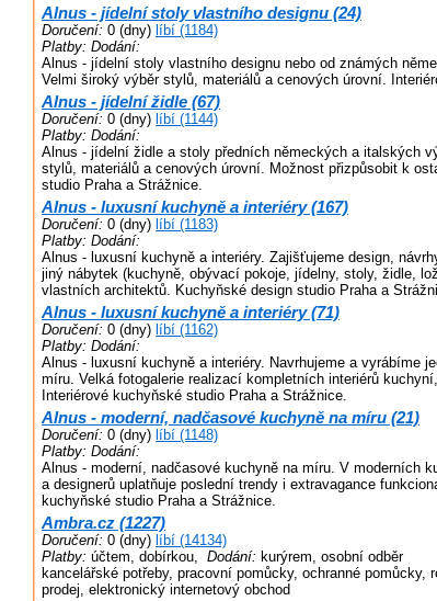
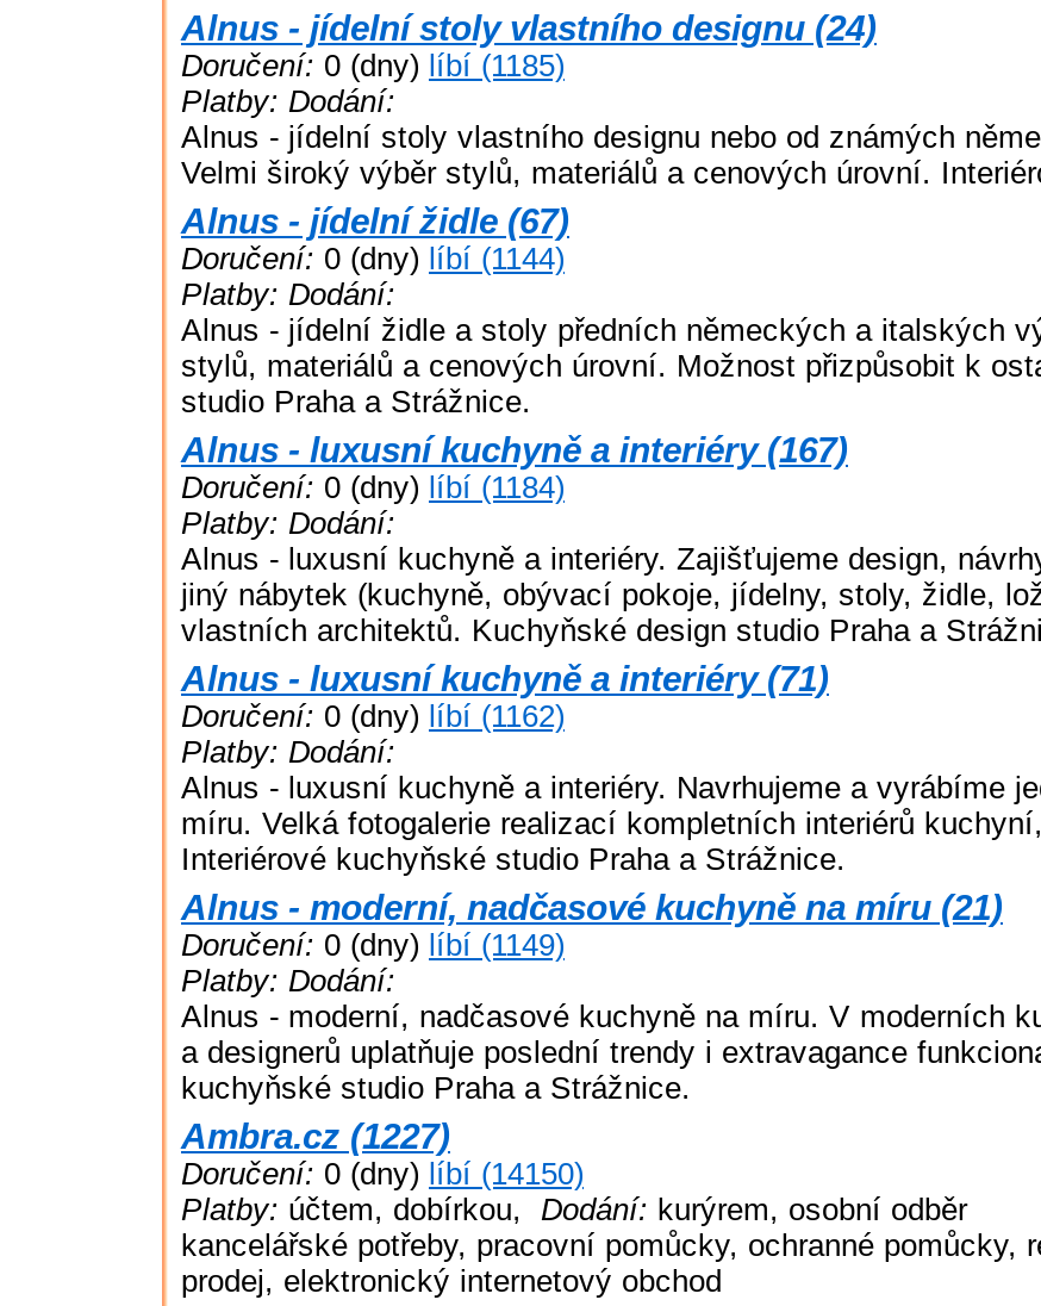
moved [42,22,218,38] -> [181,469,565,505]: Doručení: 0 (dny) líbí (1184)
none -> [181,48,565,83] Doručení: 0 (dny) líbí (1185)
[42,216,218,233] Doručení: 0 (dny) líbí (1183) -> none
[42,427,218,443] Doručení: 0 (dny) líbí (1148) -> [181,927,565,963] Doručení: 0 (dny) líbí (1149)
[42,532,227,548] Doručení: 0 (dny) líbí (14134) -> [181,1156,584,1192] Doručení: 0 (dny) líbí (14150)

